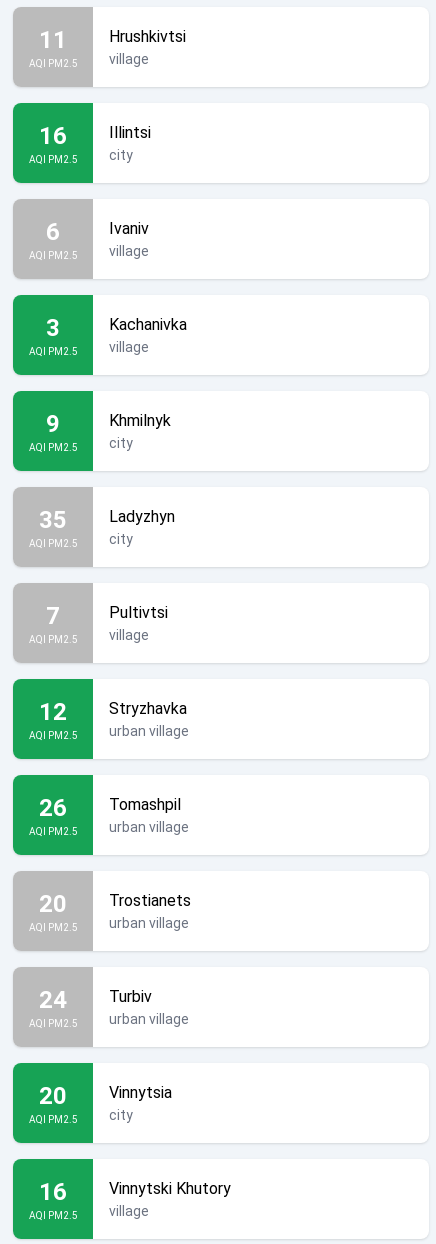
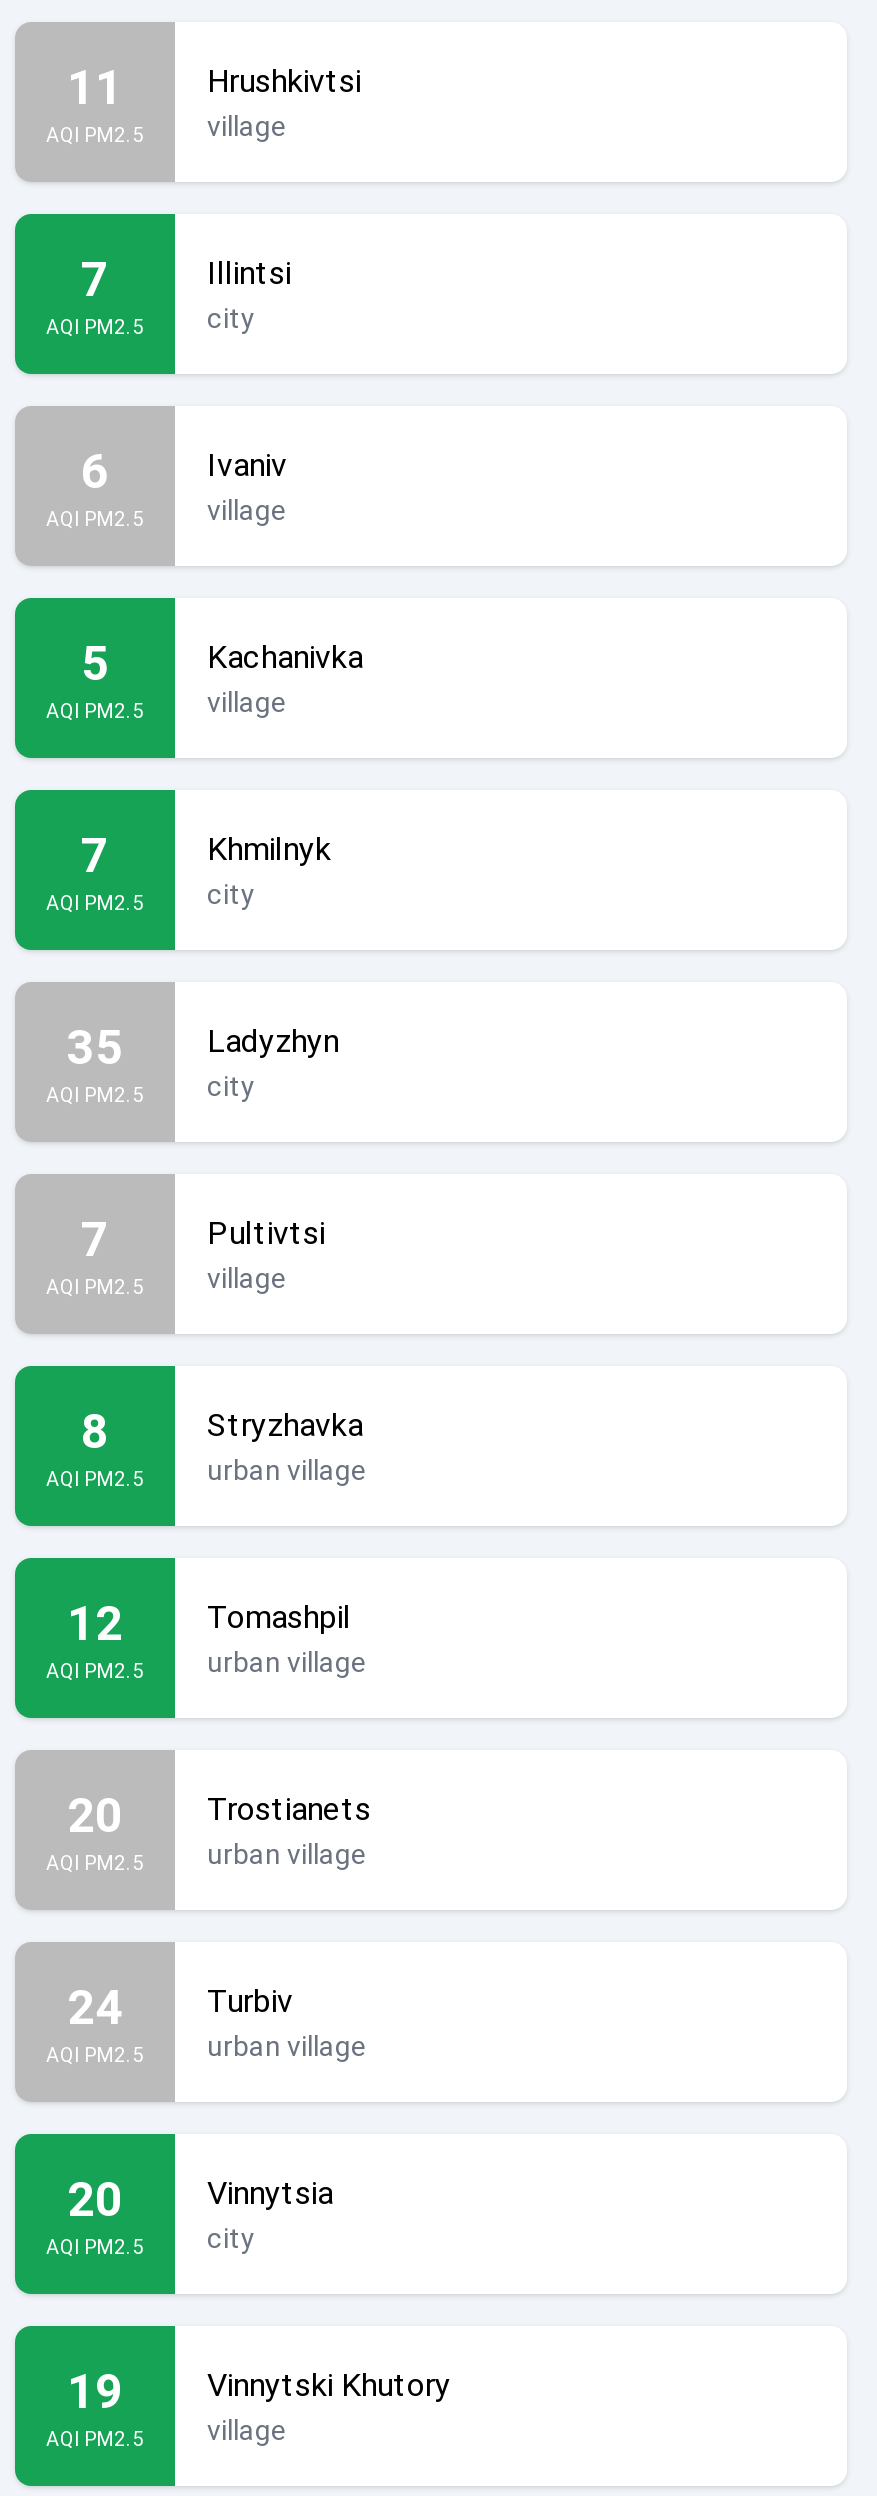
[39,121,67,149] 16 -> [81,251,109,307] 7
[46,313,60,341] 3 -> [81,635,109,691] 5
[46,409,60,437] 9 -> [81,827,109,883] 7
[39,697,67,725] 12 -> [81,1403,109,1459] 8
[39,793,67,821] 26 -> [67,1595,123,1651] 12
[39,1177,67,1205] 16 -> [67,2363,123,2419] 19

